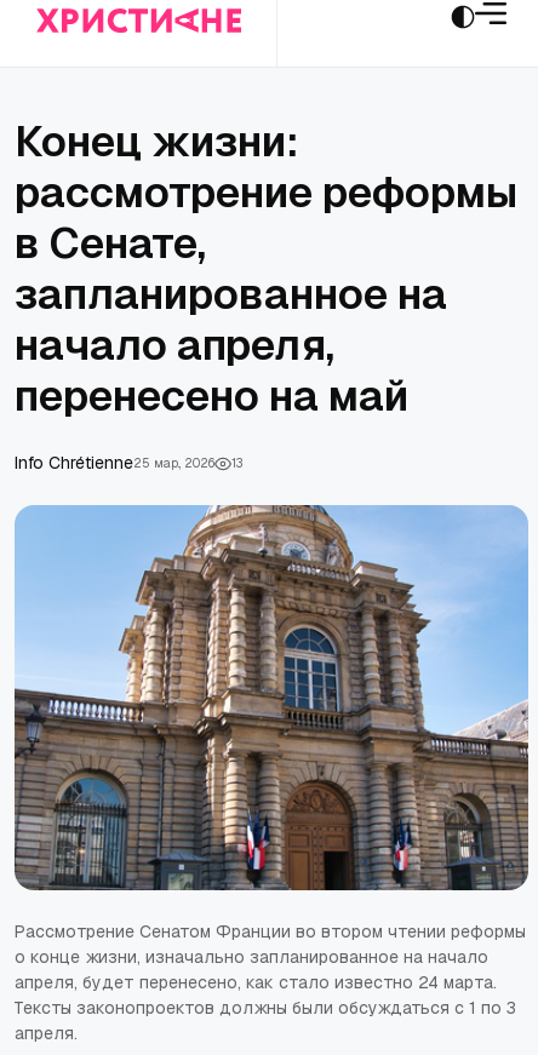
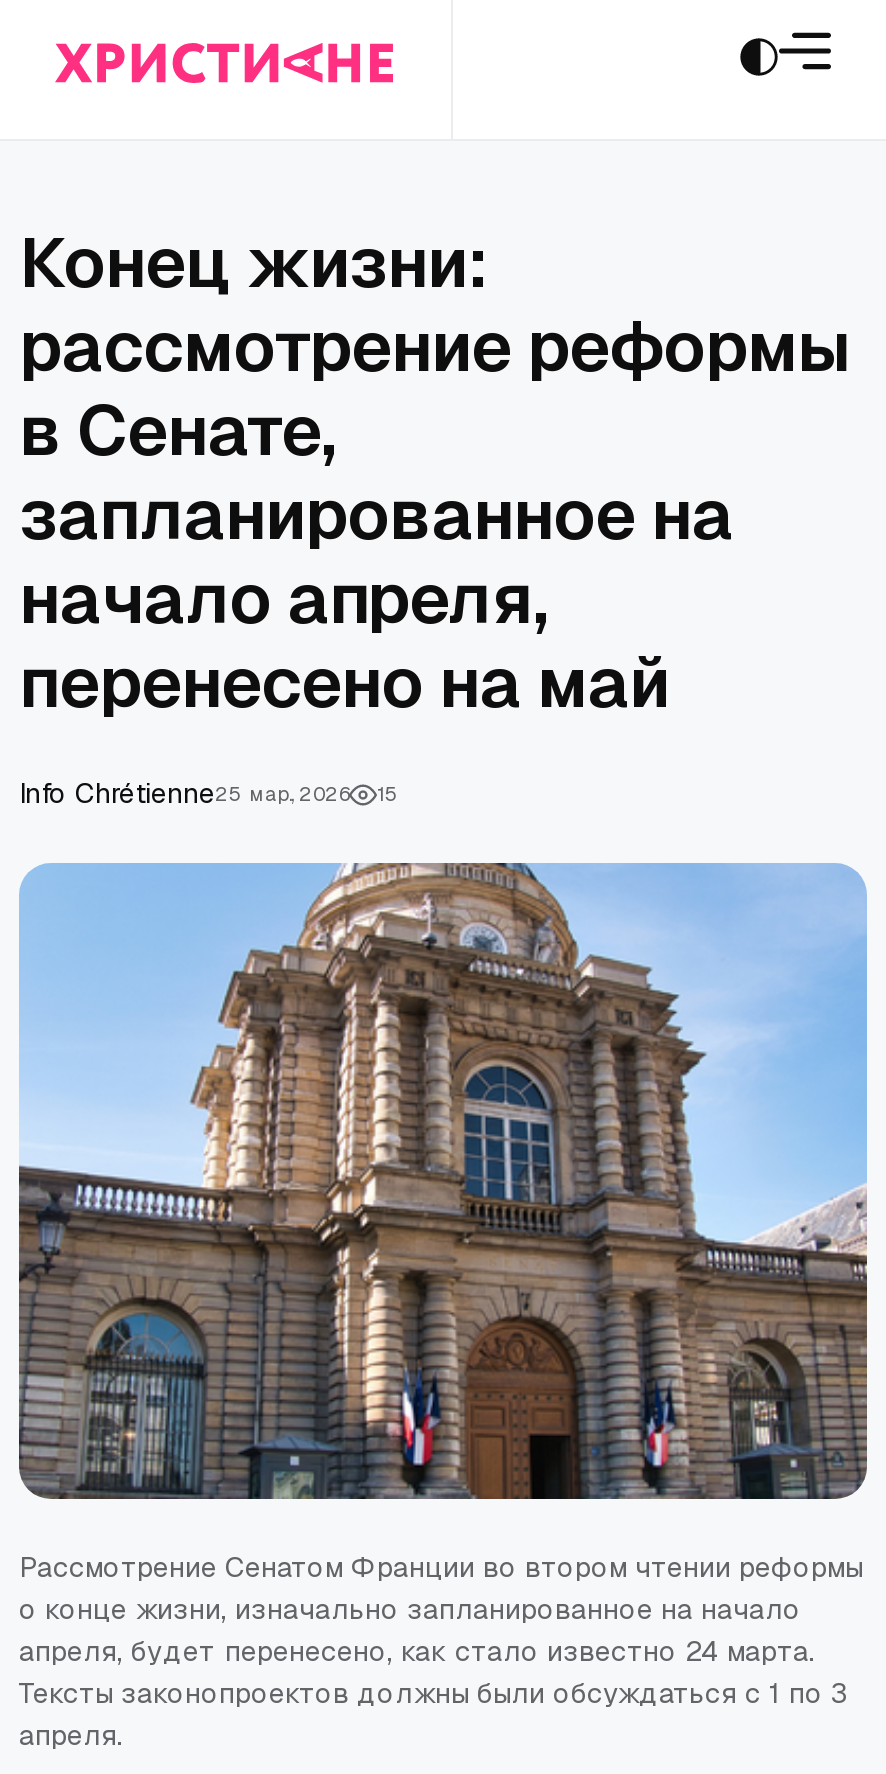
[15,452,242,474] Info Chrétienne25 мар., 2026 13 -> [19,775,399,811] Info Chrétienne25 мар., 2026 15

